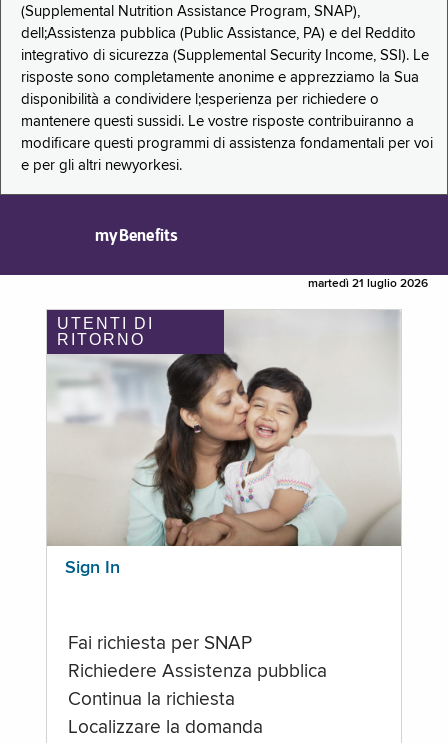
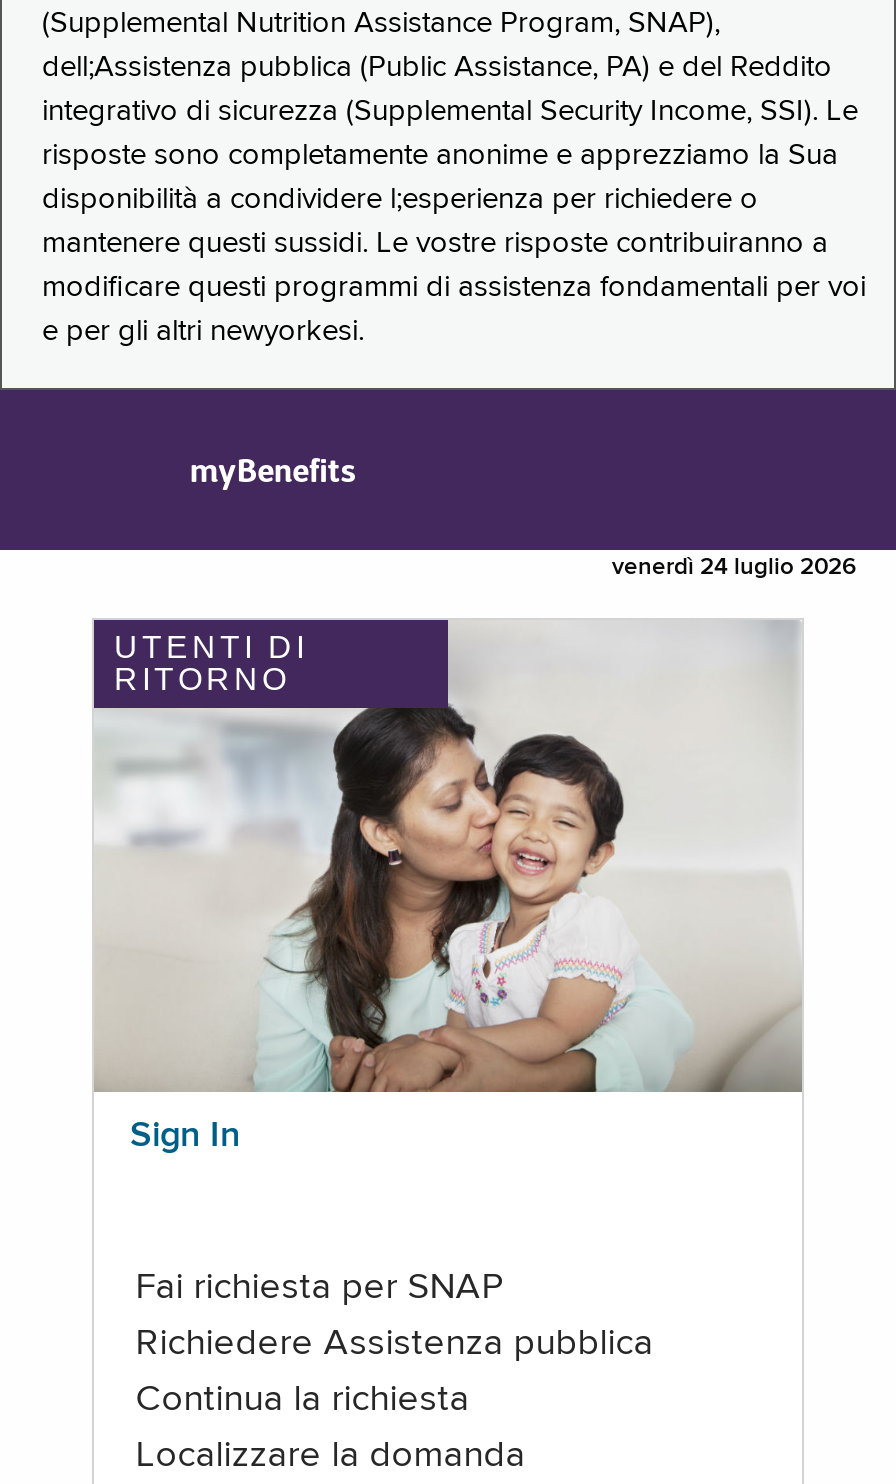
[308,278,428,290] martedì 21 luglio 2026 -> [612,556,856,580] venerdì 24 luglio 2026

